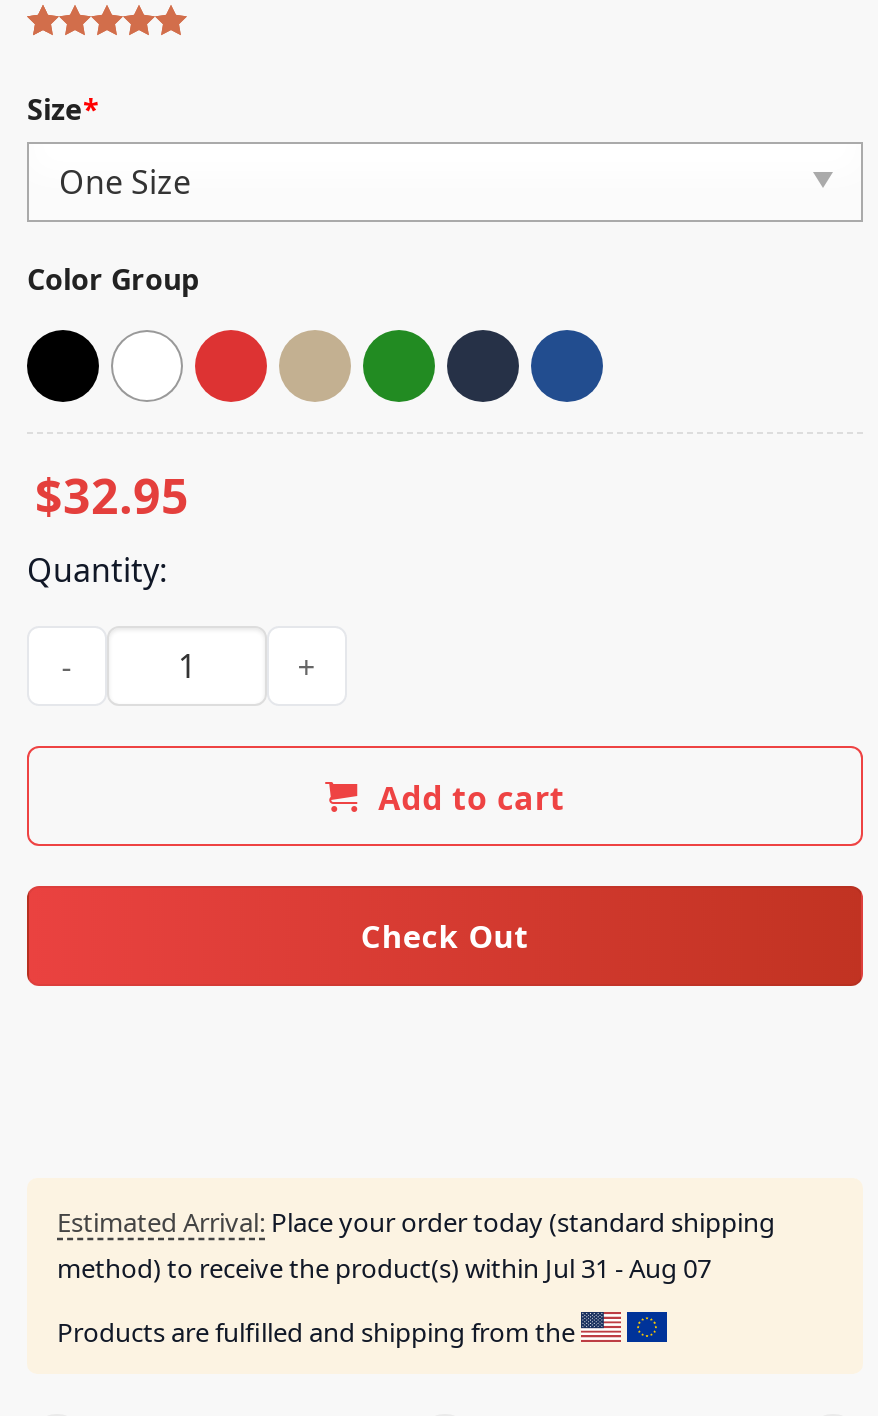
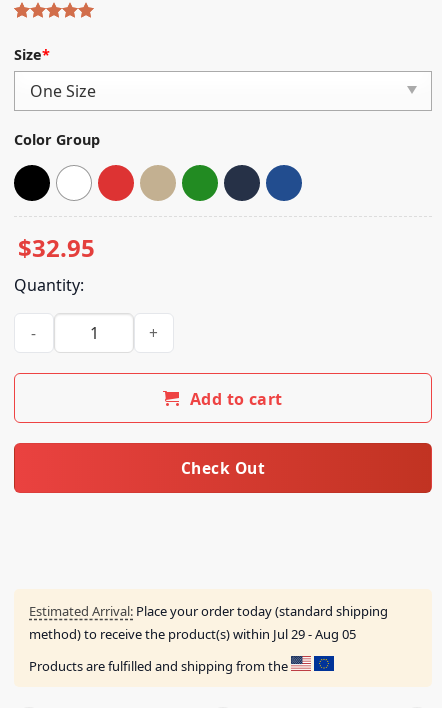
[57,1250,711,1286] method) to receive the product(s) within Jul 31 - Aug 07 -> [29,625,356,643] method) to receive the product(s) within Jul 29 - Aug 05

